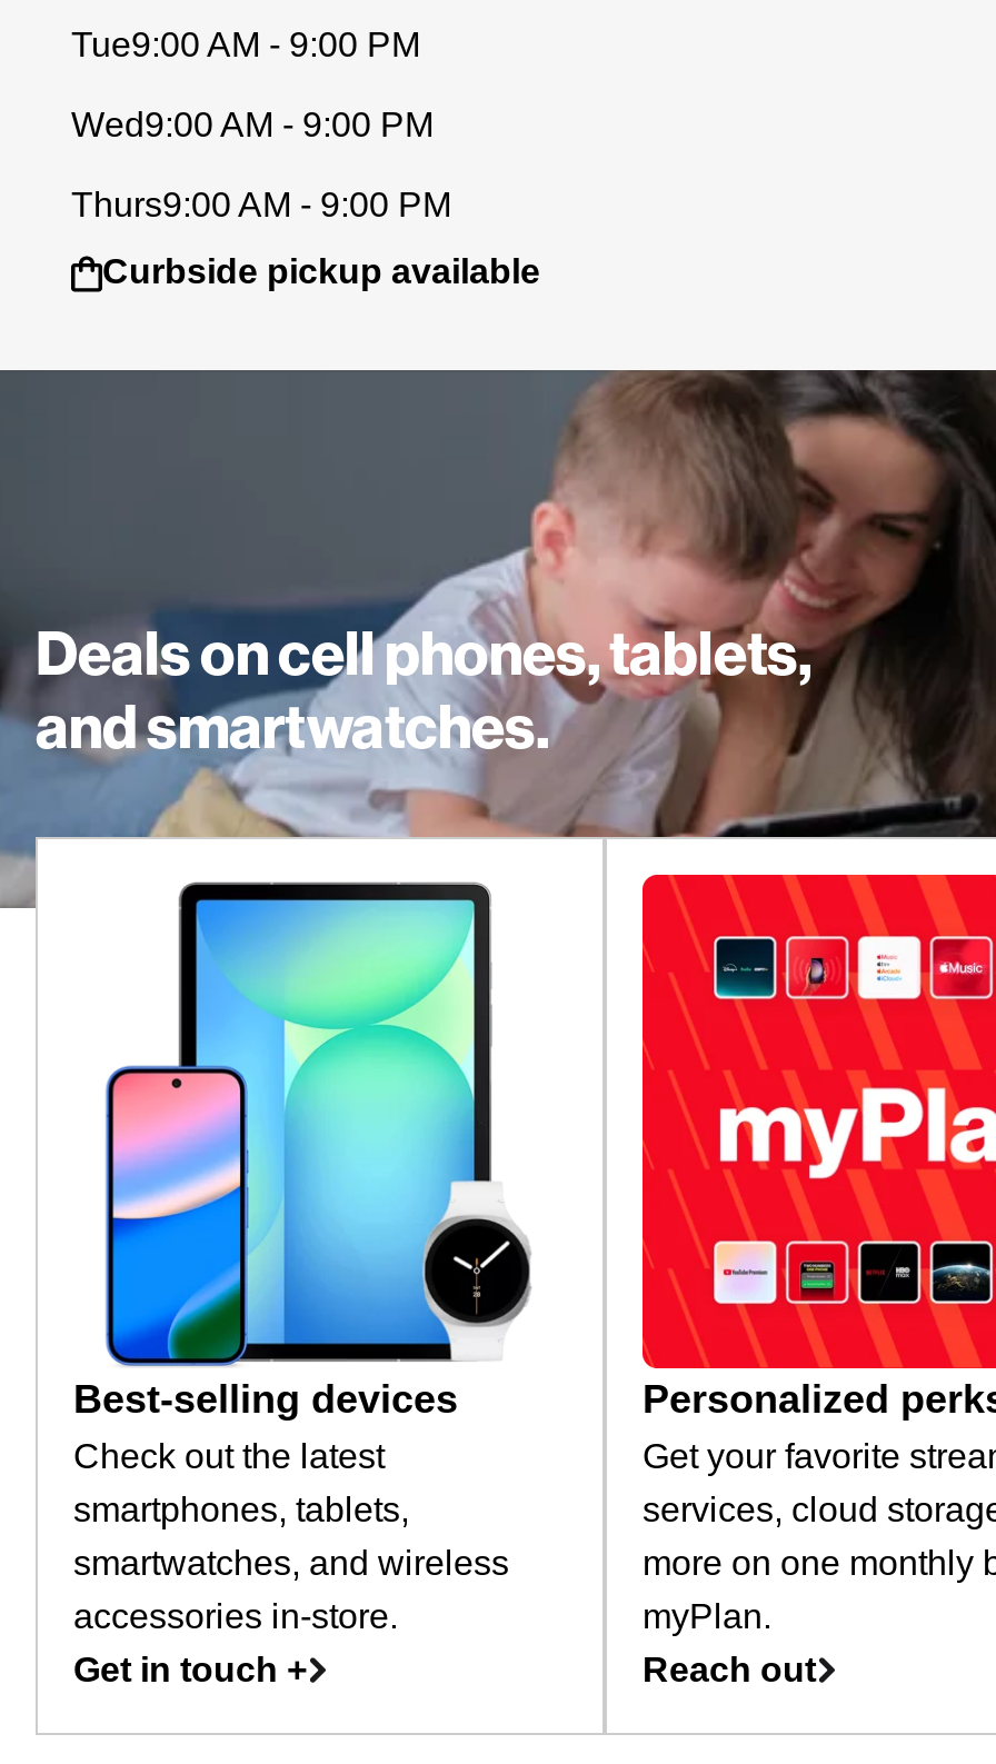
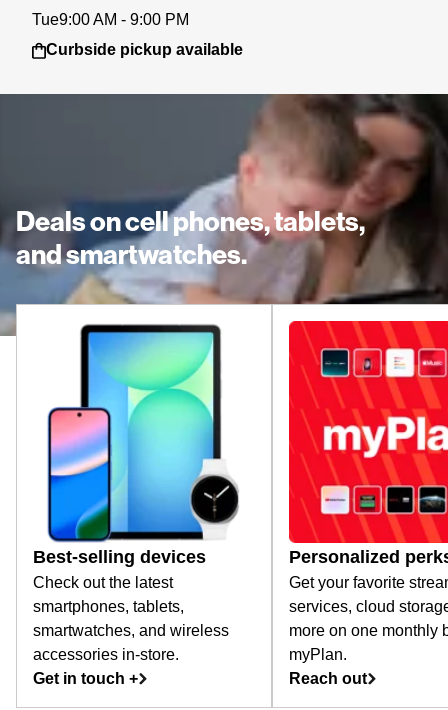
[71,106,451,224] Wed9:00 AM - 9:00 PM | Thurs9:00 AM - 9:00 PM -> none

